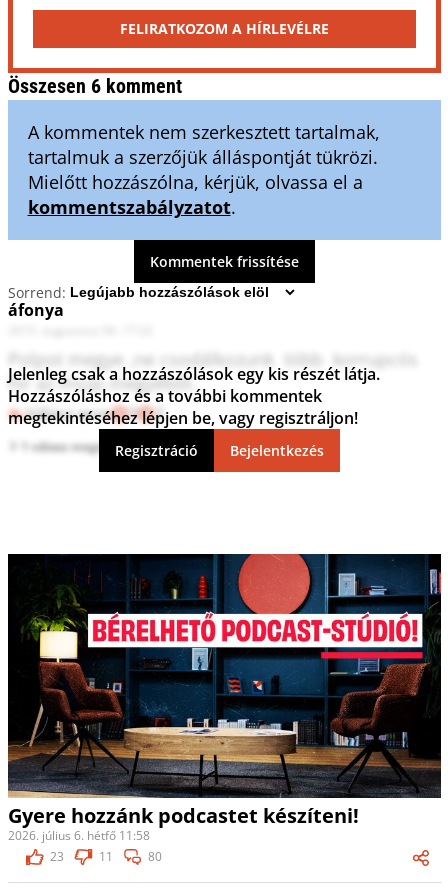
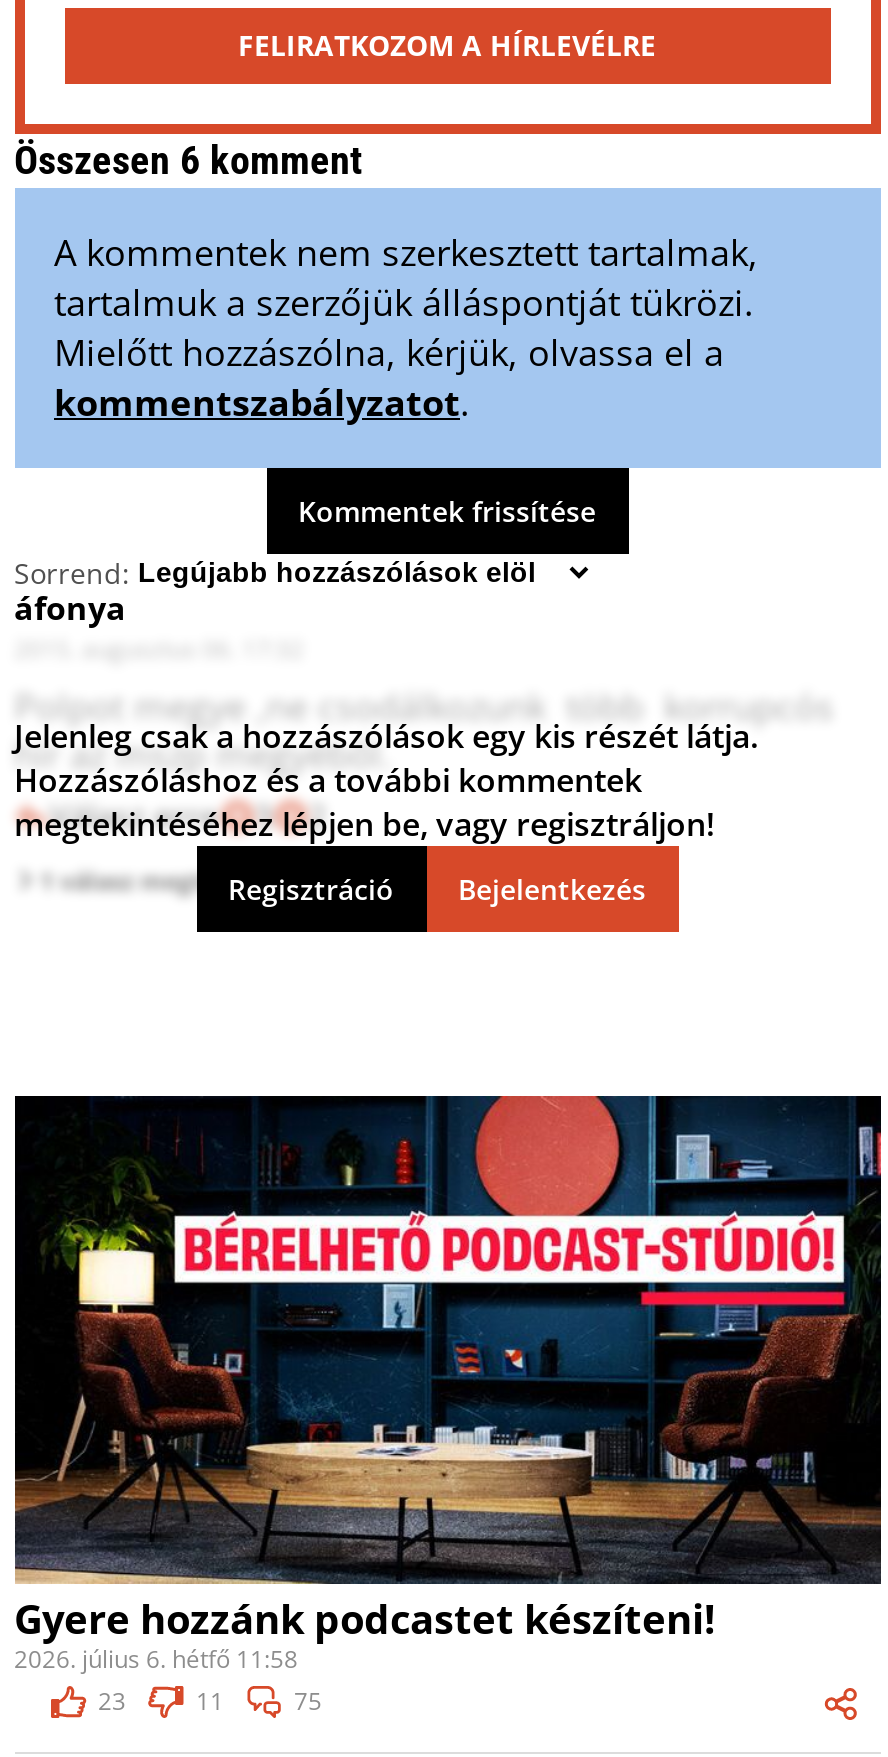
[147,848,161,865] 80 -> [294,1683,322,1717] 75

